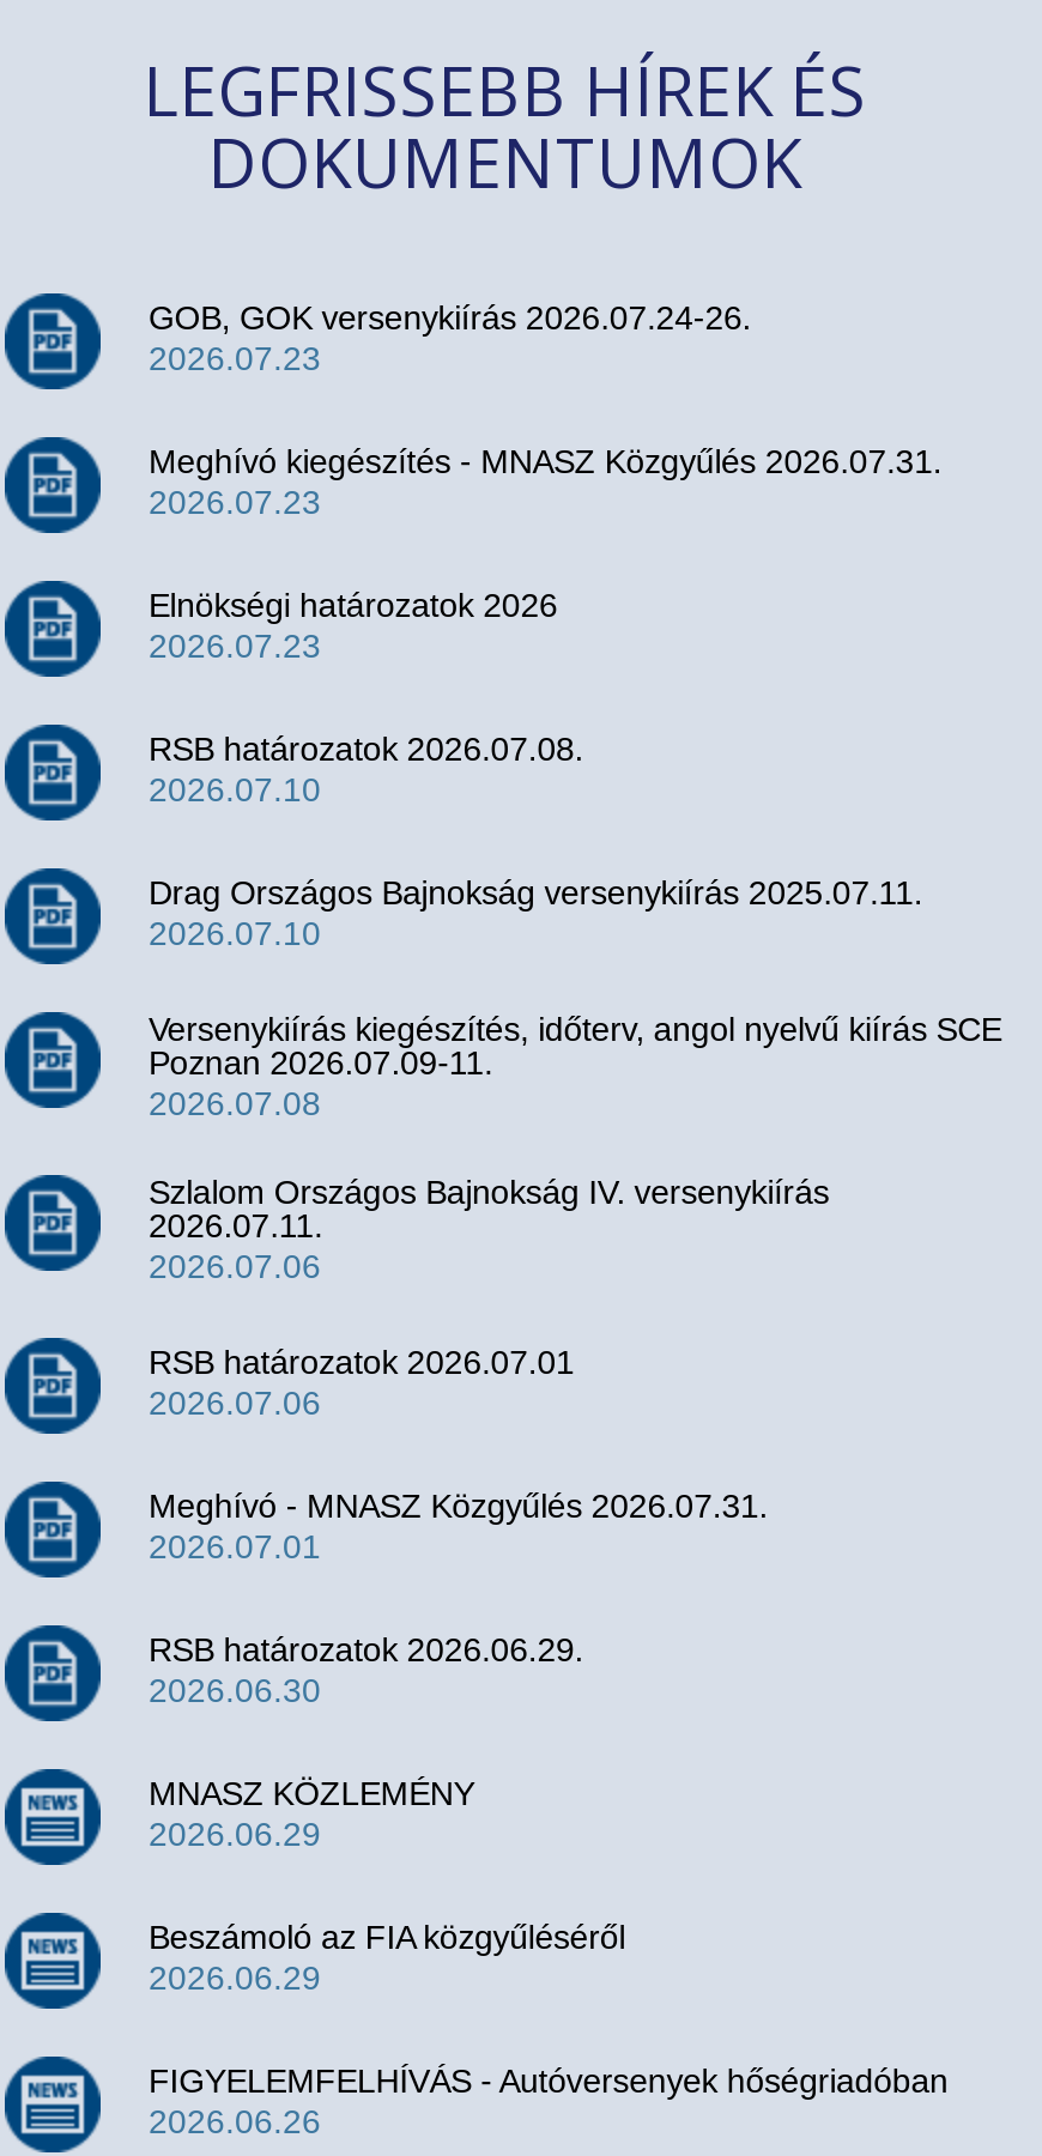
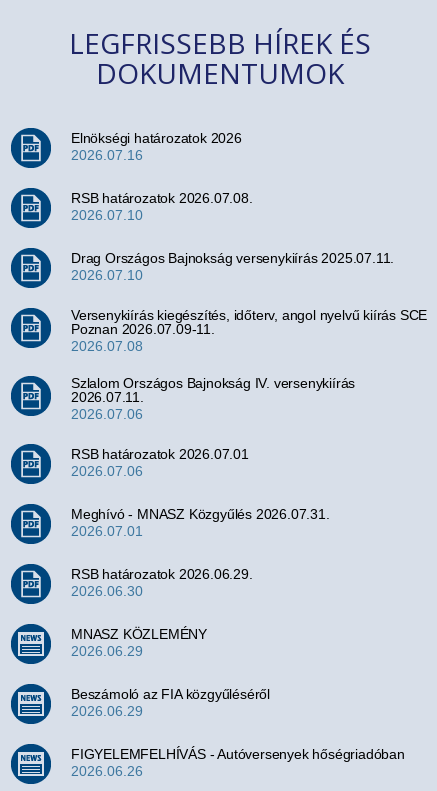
[149,298,942,521] GOB, GOK versenykiírás 2026.07.24-26. | 2026.07.23 | Meghívó kiegészítés - MNASZ Közgyűlés 2026.07.31. | 2026.07.23 -> none
[149,626,321,665] 2026.07.23 -> [71,147,143,163] 2026.07.16

